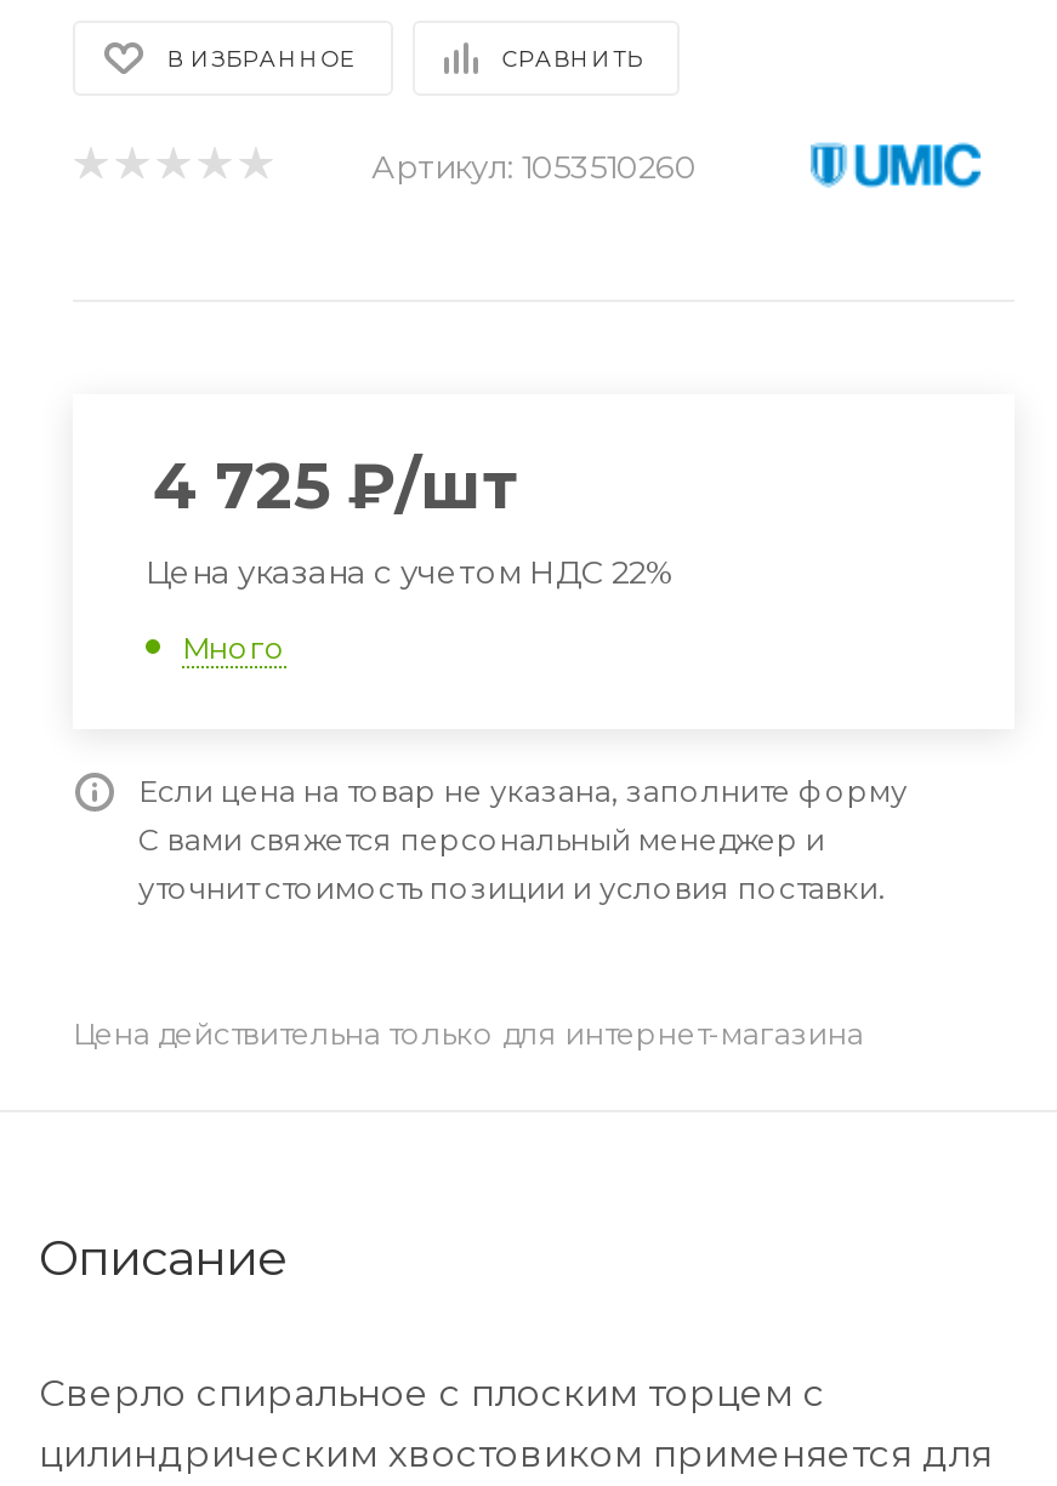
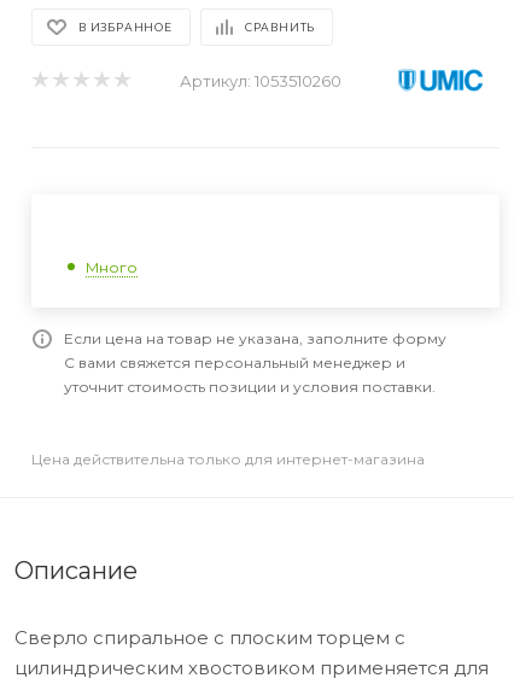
[146,448,675,591] 4 725 ₽/шт | Цена указана с учетом НДС 22% -> none

